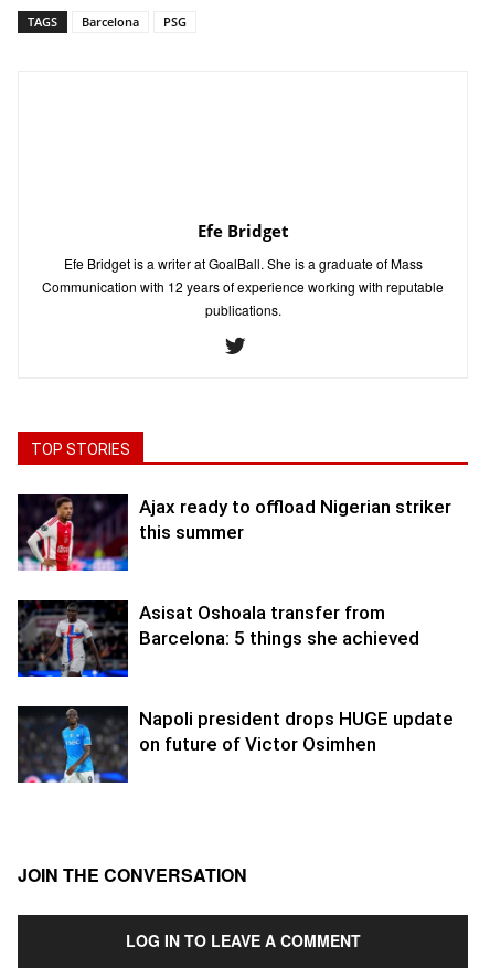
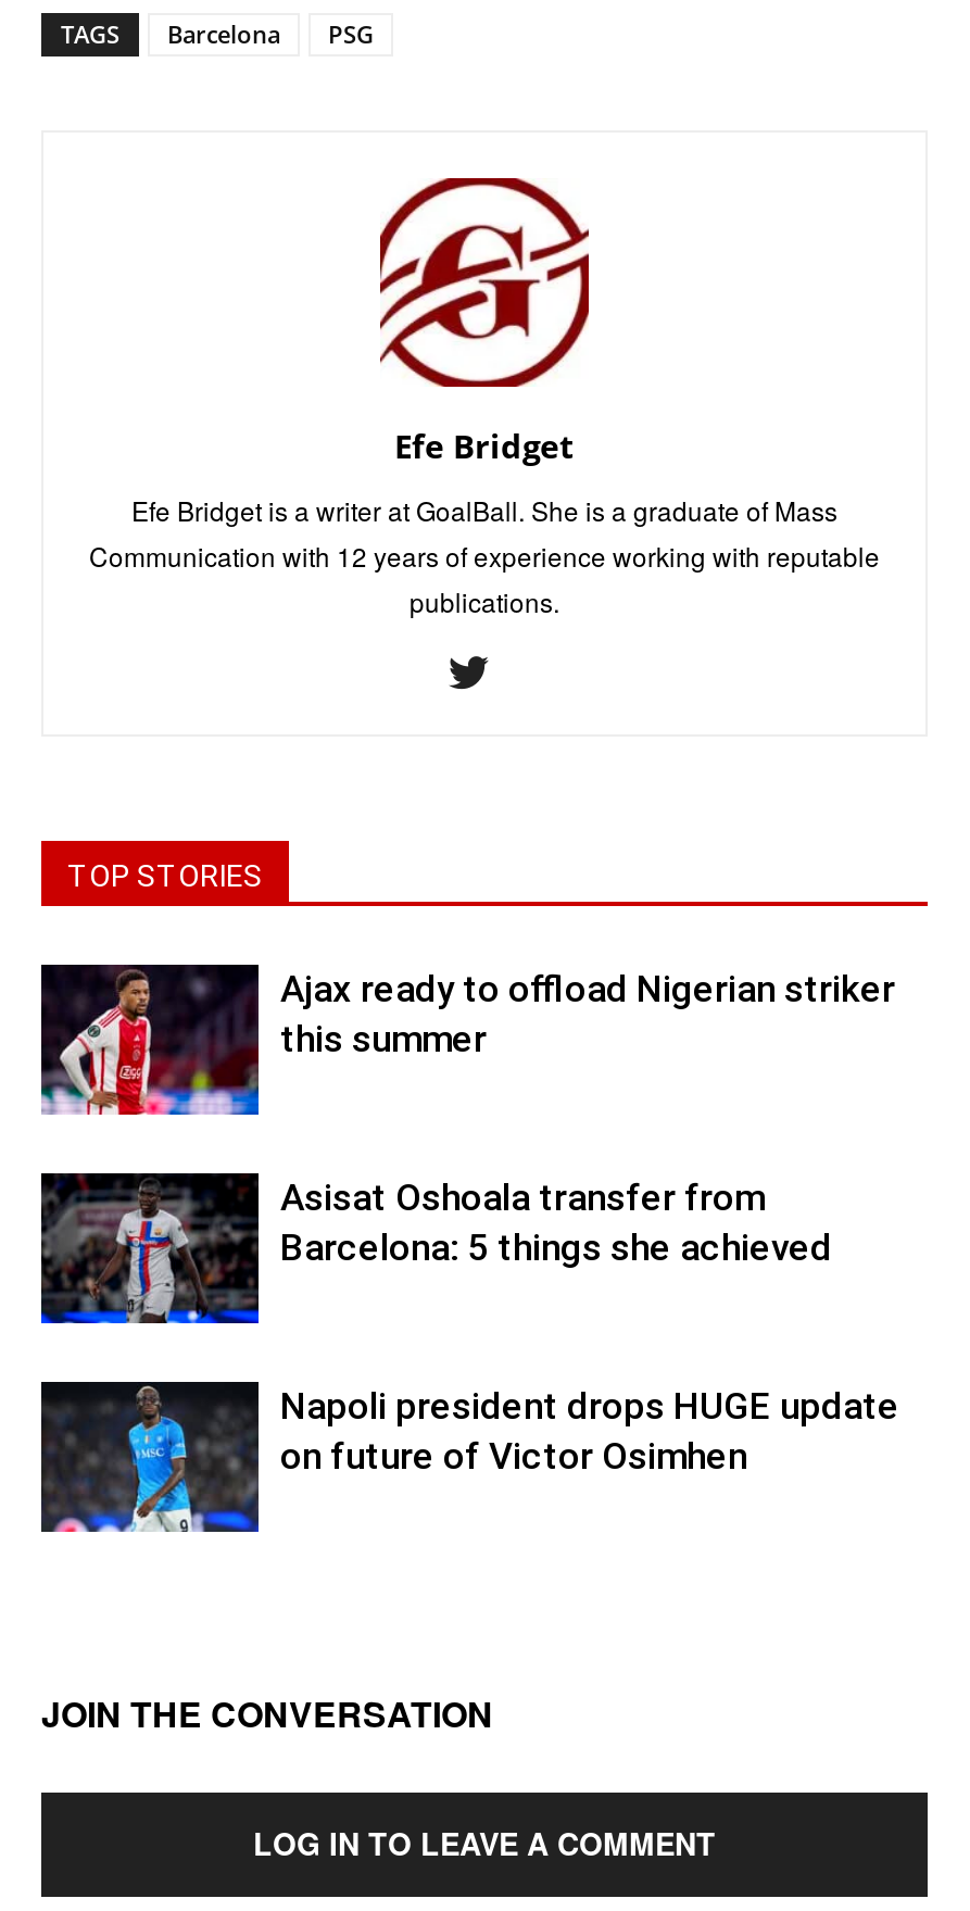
none -> [378,176,591,389] [image]

